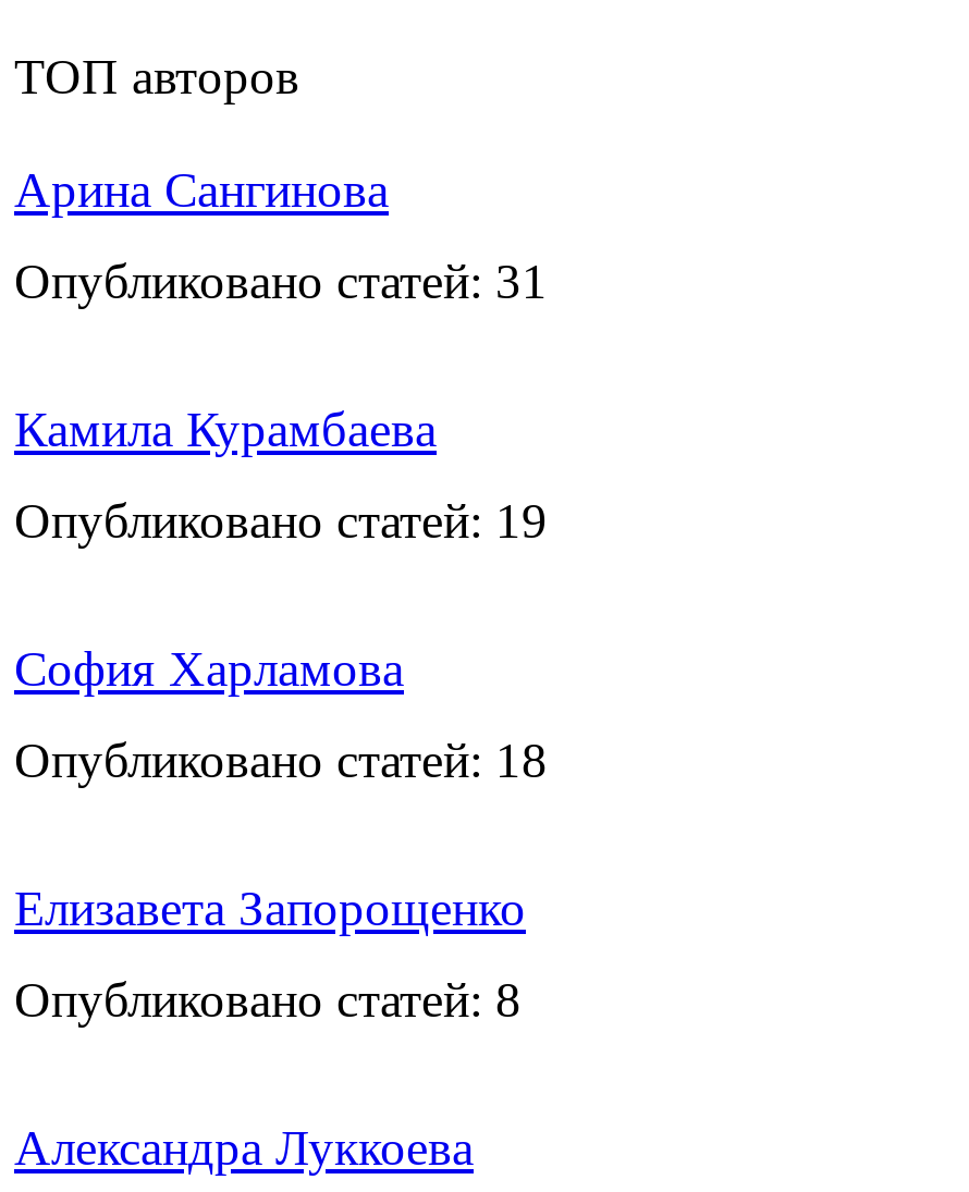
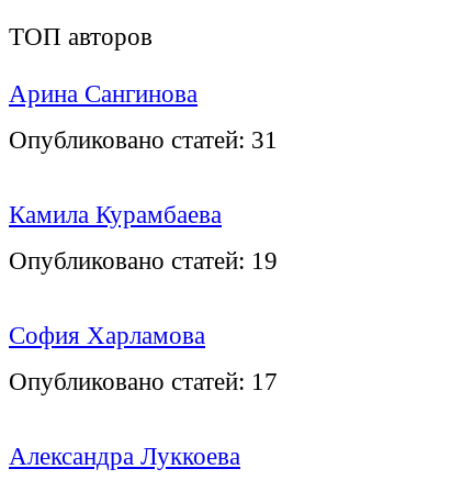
[14,734,548,1028] Опубликовано статей: 18 | Елизавета Запорощенко | Опубликовано статей: 8 -> [9,368,278,395] Опубликовано статей: 17

